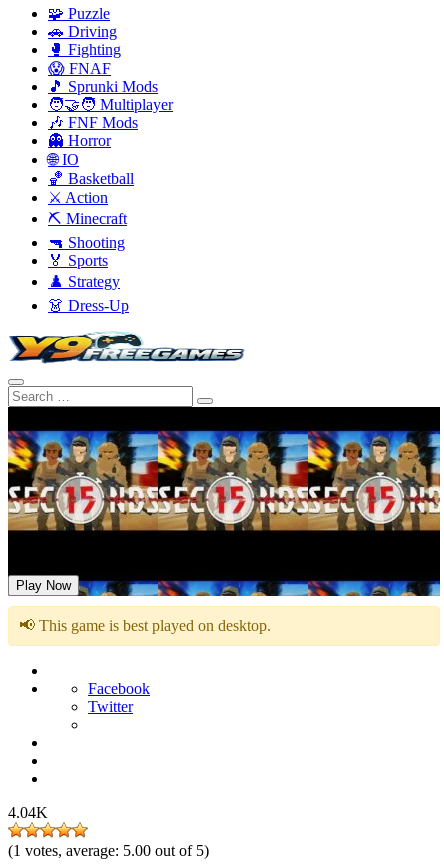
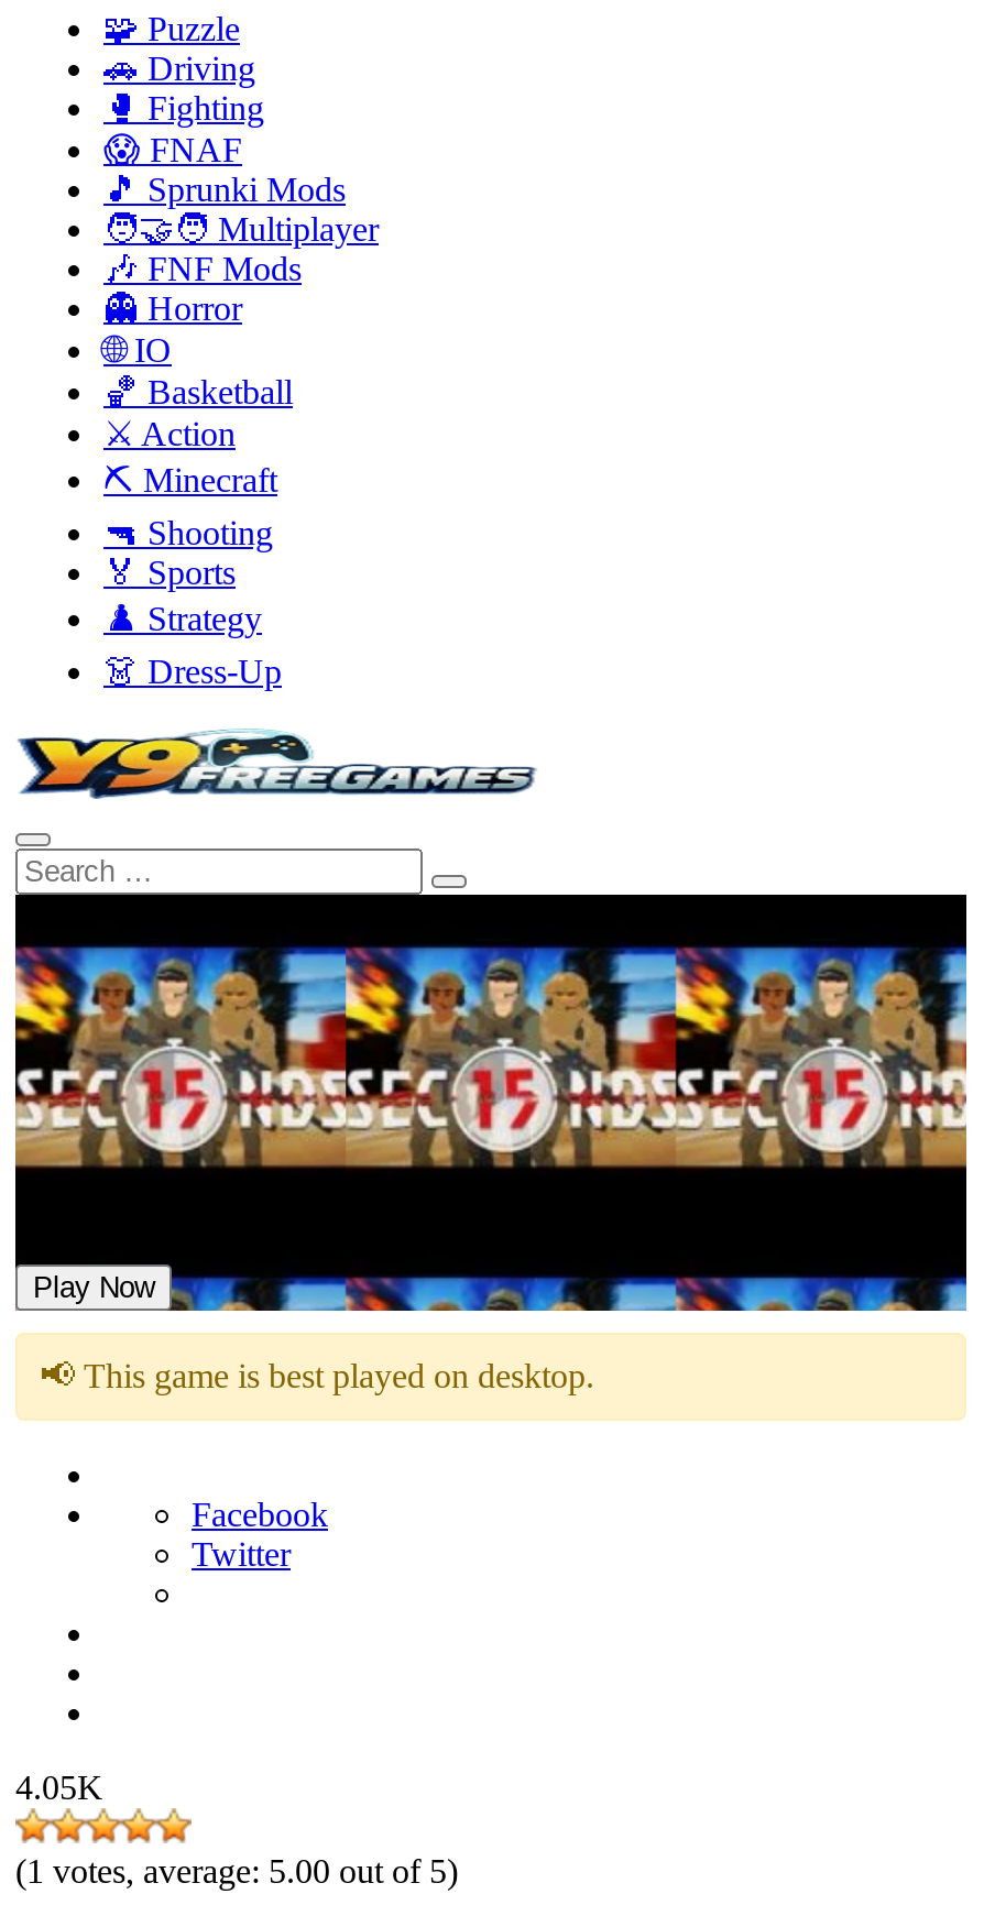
[8,804,48,821] 4.04K -> [15,1769,103,1806] 4.05K

